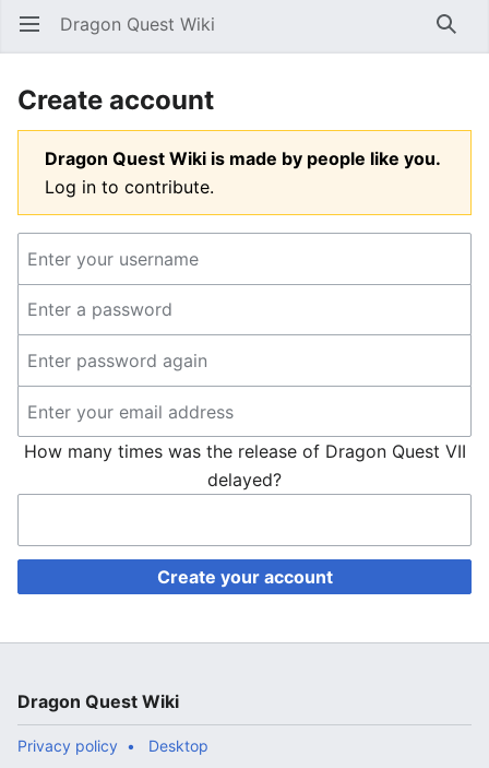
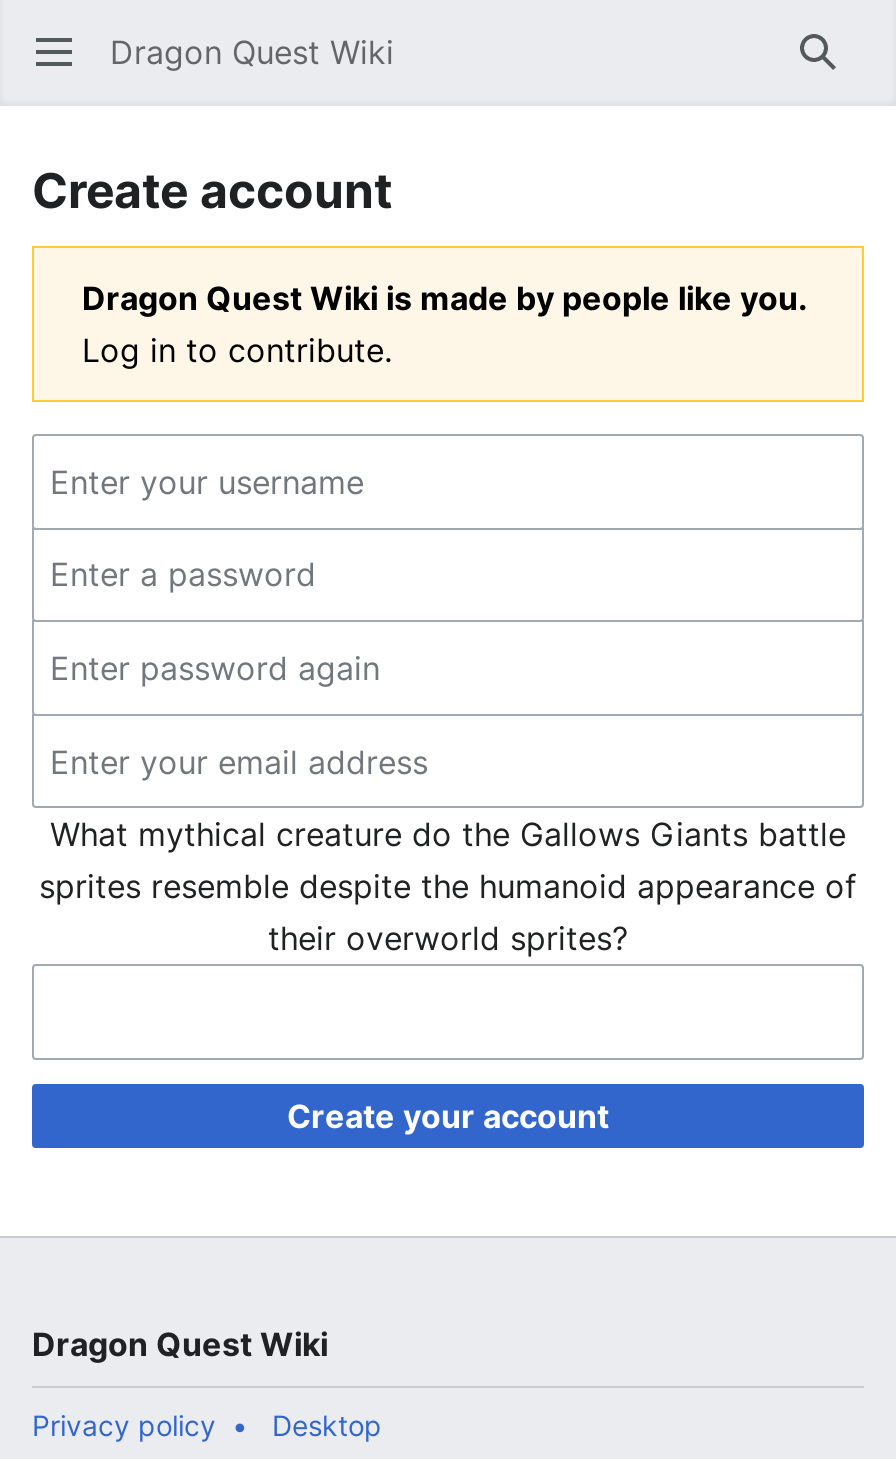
[23,441,466,491] How many times was the release of Dragon Quest VII | delayed? -> [39,815,857,959] What mythical creature do the Gallows Giants battle | sprites resemble despite the humanoid appearance of | their overworld sprites?

